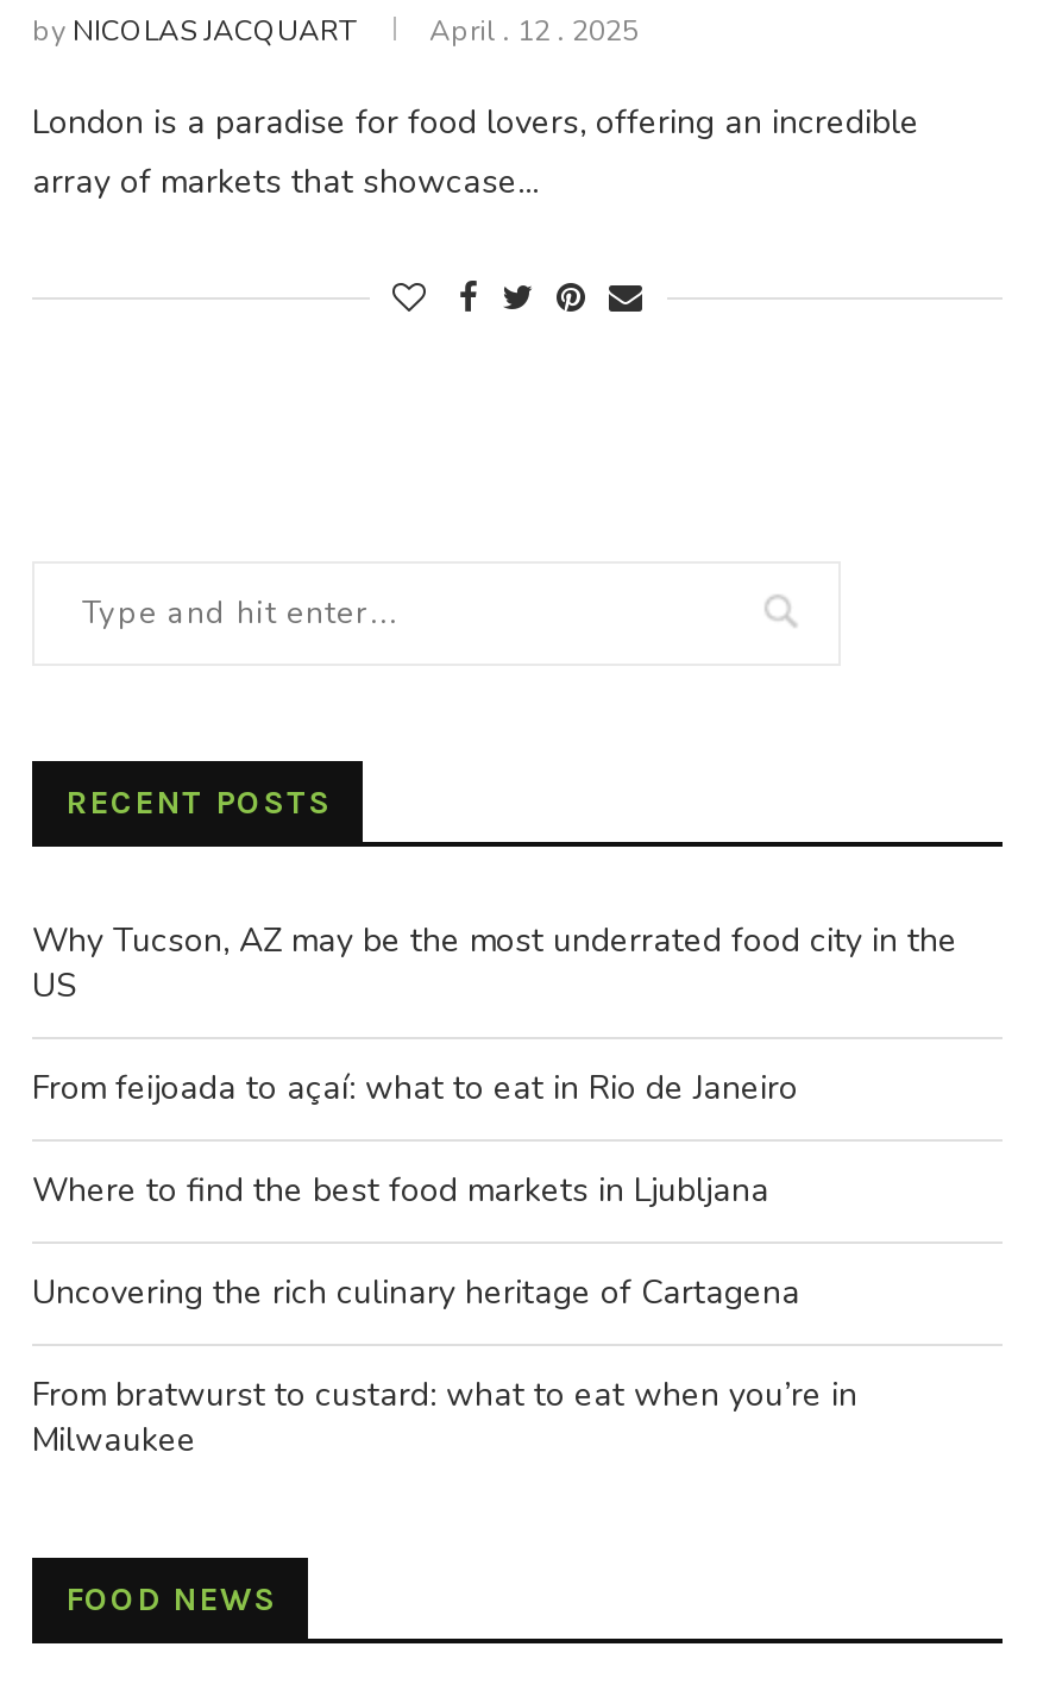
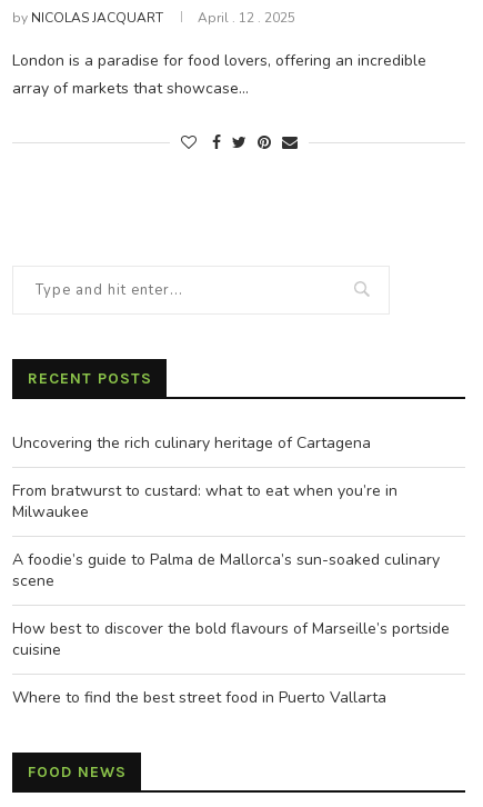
[32,918,957,1213] Why Tucson, AZ may be the most underrated food city in the | US | From feijoada to açaí: what to eat in Rio de Janeiro | Where to find the best food markets in Ljubljana -> none
moved [32,1270,857,1463] -> [12,432,398,522]: Uncovering the rich culinary heritage of Cartagena | From bratwurst to custard: what to eat when you’re in | Milwaukee
none -> [12,549,450,708] A foodie’s guide to Palma de Mallorca’s sun-soaked culinary | scene | How best to discover the bold flavours of Marseille’s portside | cuisine | Where to find the best street food in Puerto Vallarta

